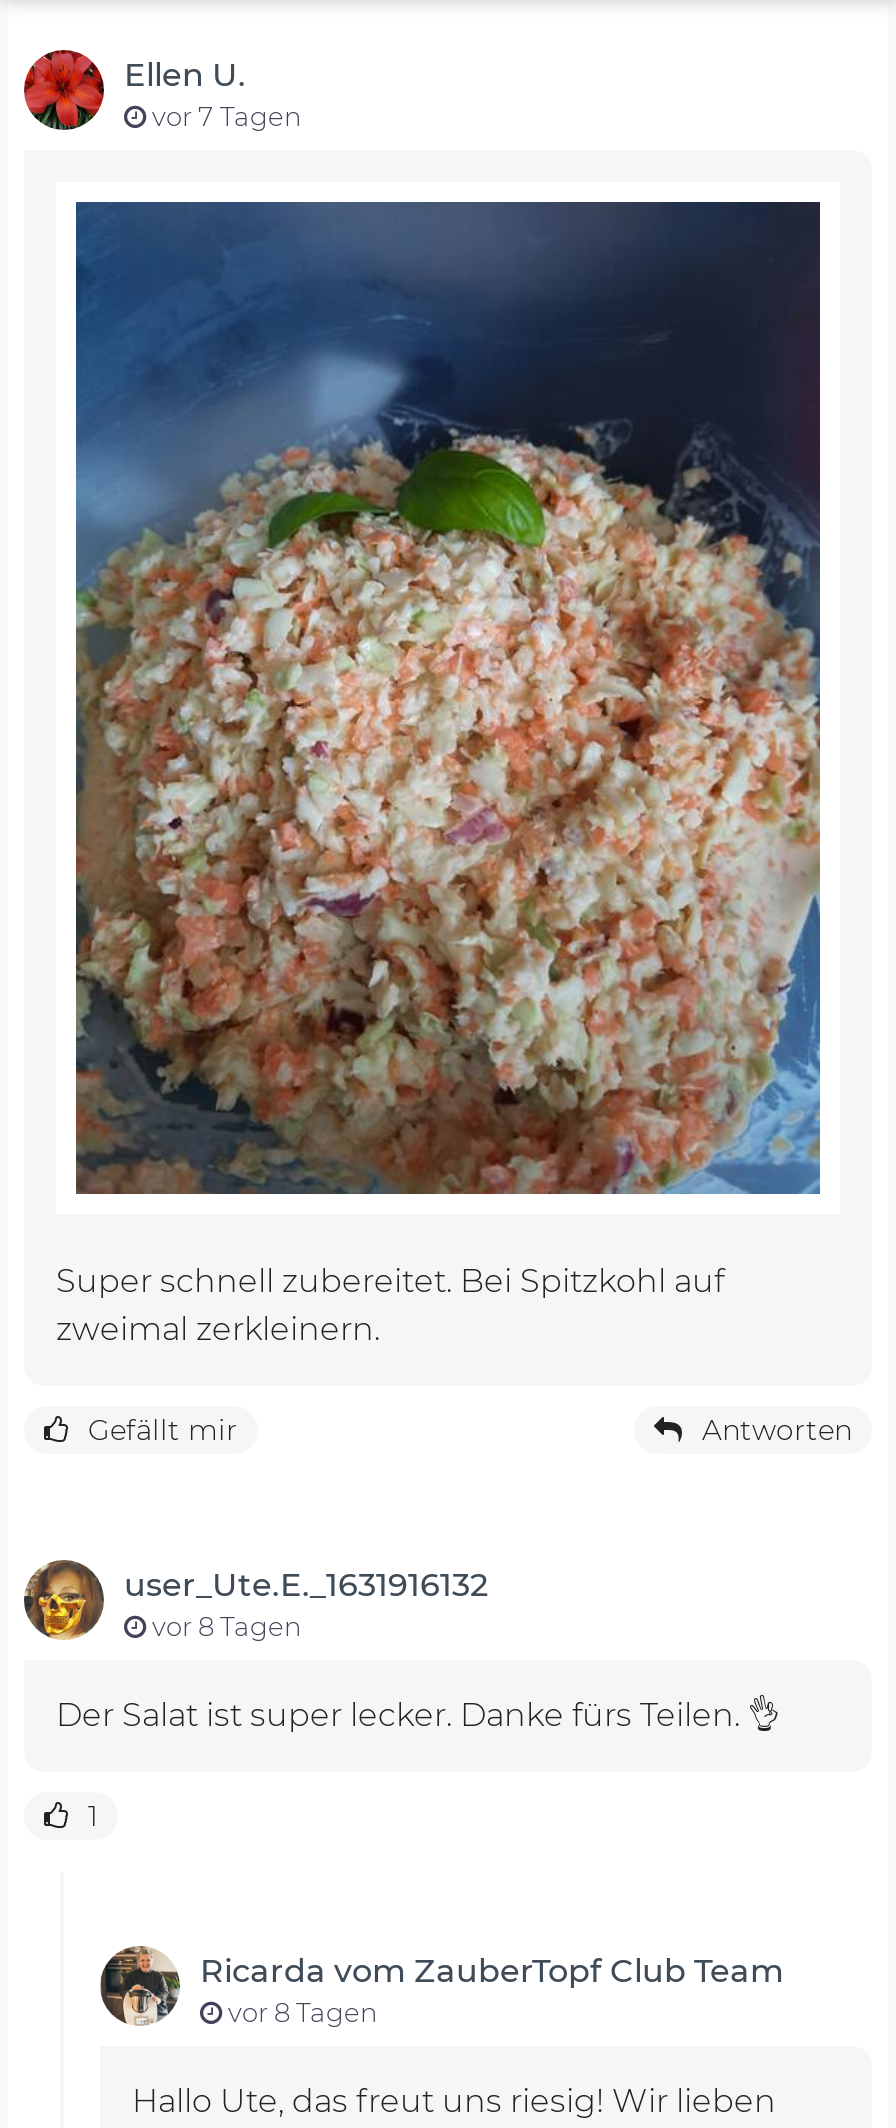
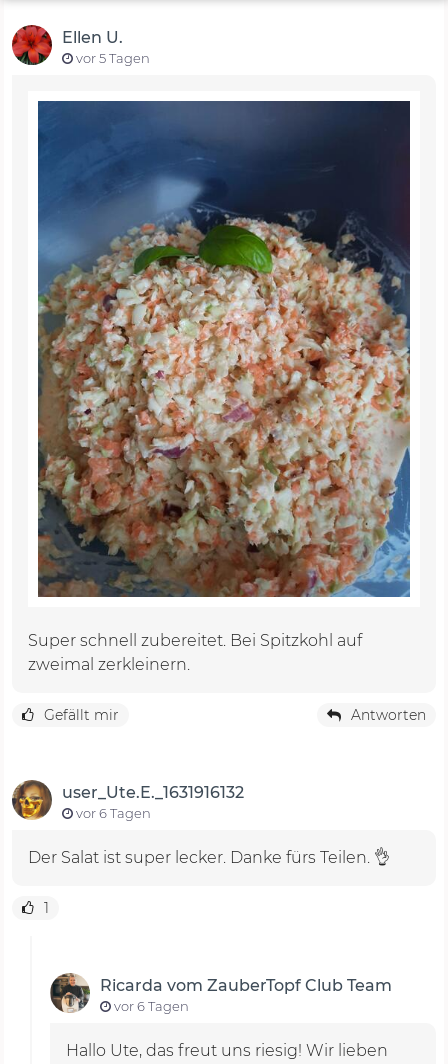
[146,100,302,132] vor 7 Tagen -> [73,50,150,66] vor 5 Tagen
[146,1611,302,1643] vor 8 Tagen -> [73,805,151,821] vor 6 Tagen
[222,1997,378,2029] vor 8 Tagen -> [111,998,189,1014] vor 6 Tagen

